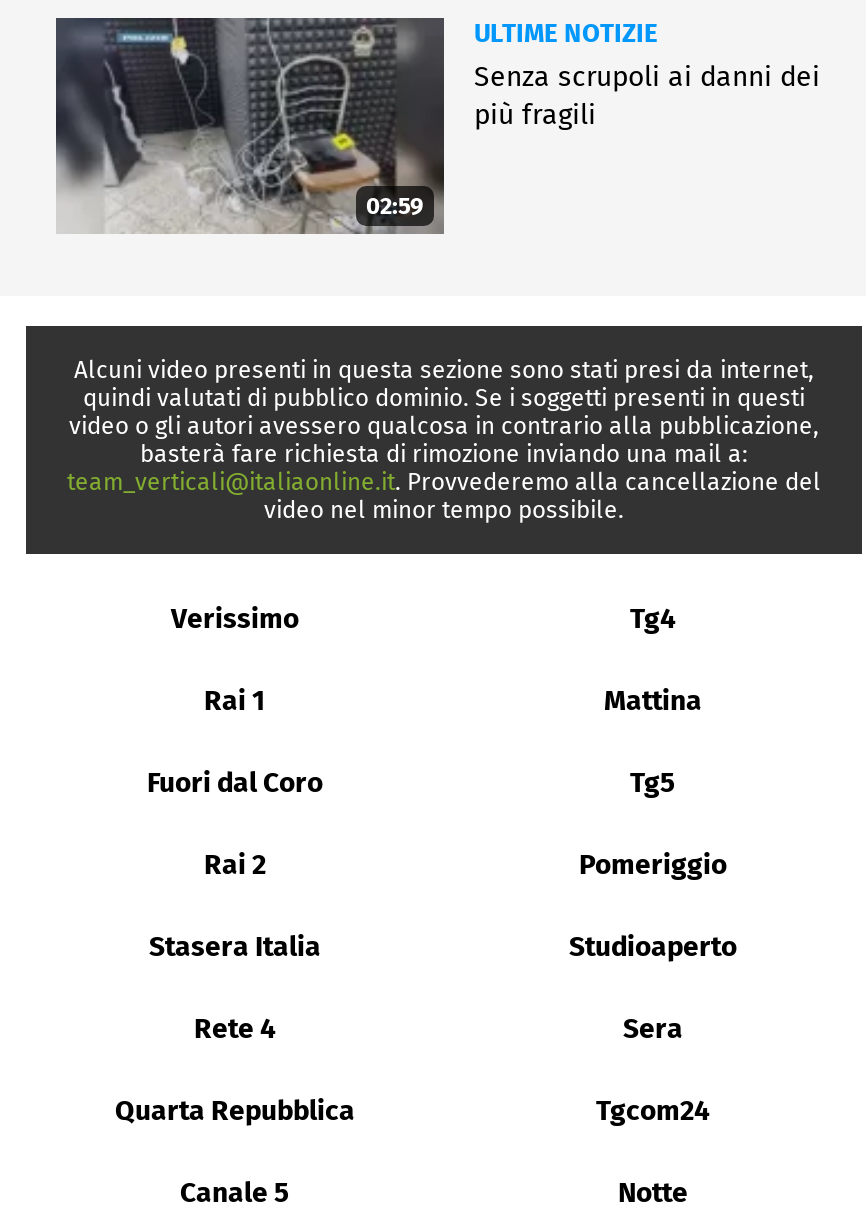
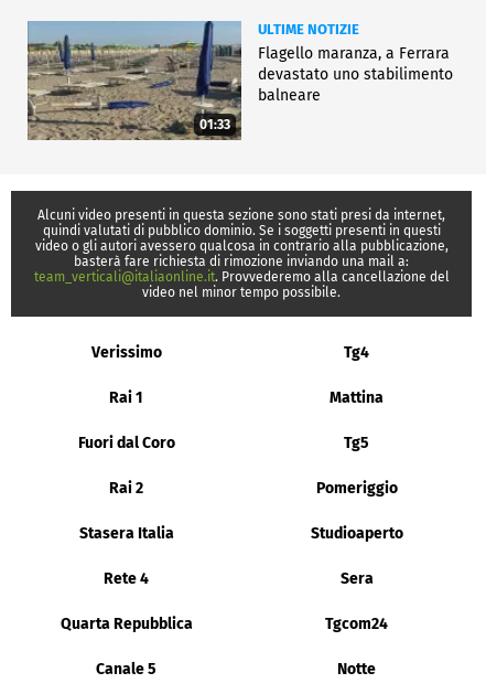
[54,16,446,234] [image] | 02:59 -> [26,20,242,140] [image] | 01:33
[474,59,820,131] Senza scrupoli ai danni dei | più fragili -> [258,44,453,104] Flagello maranza, a Ferrara | devastato uno stabilimento | balneare

